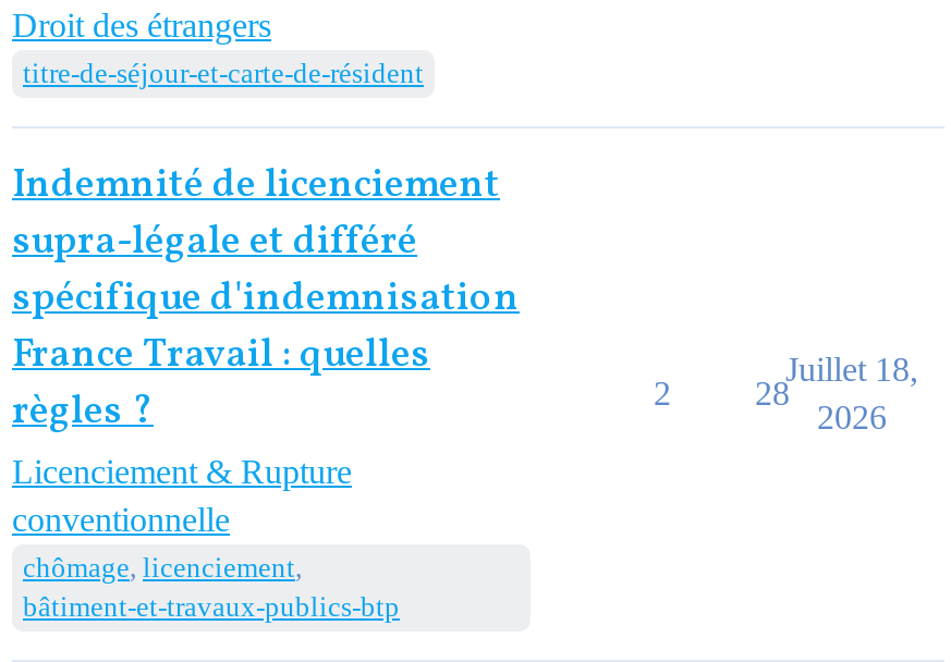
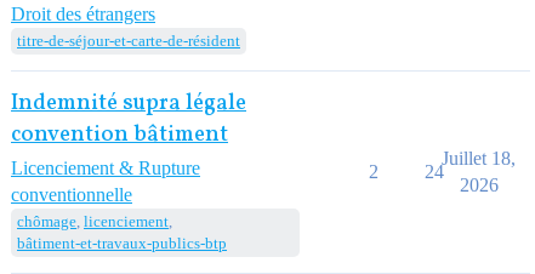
[12,159,520,440] Indemnité de licenciement | supra-légale et différé | spécifique d'indemnisation | France Travail : quelles | règles ? -> [11,89,246,150] Indemnité supra légale | convention bâtiment
[755,375,790,412] 28 -> [425,161,444,182] 24

